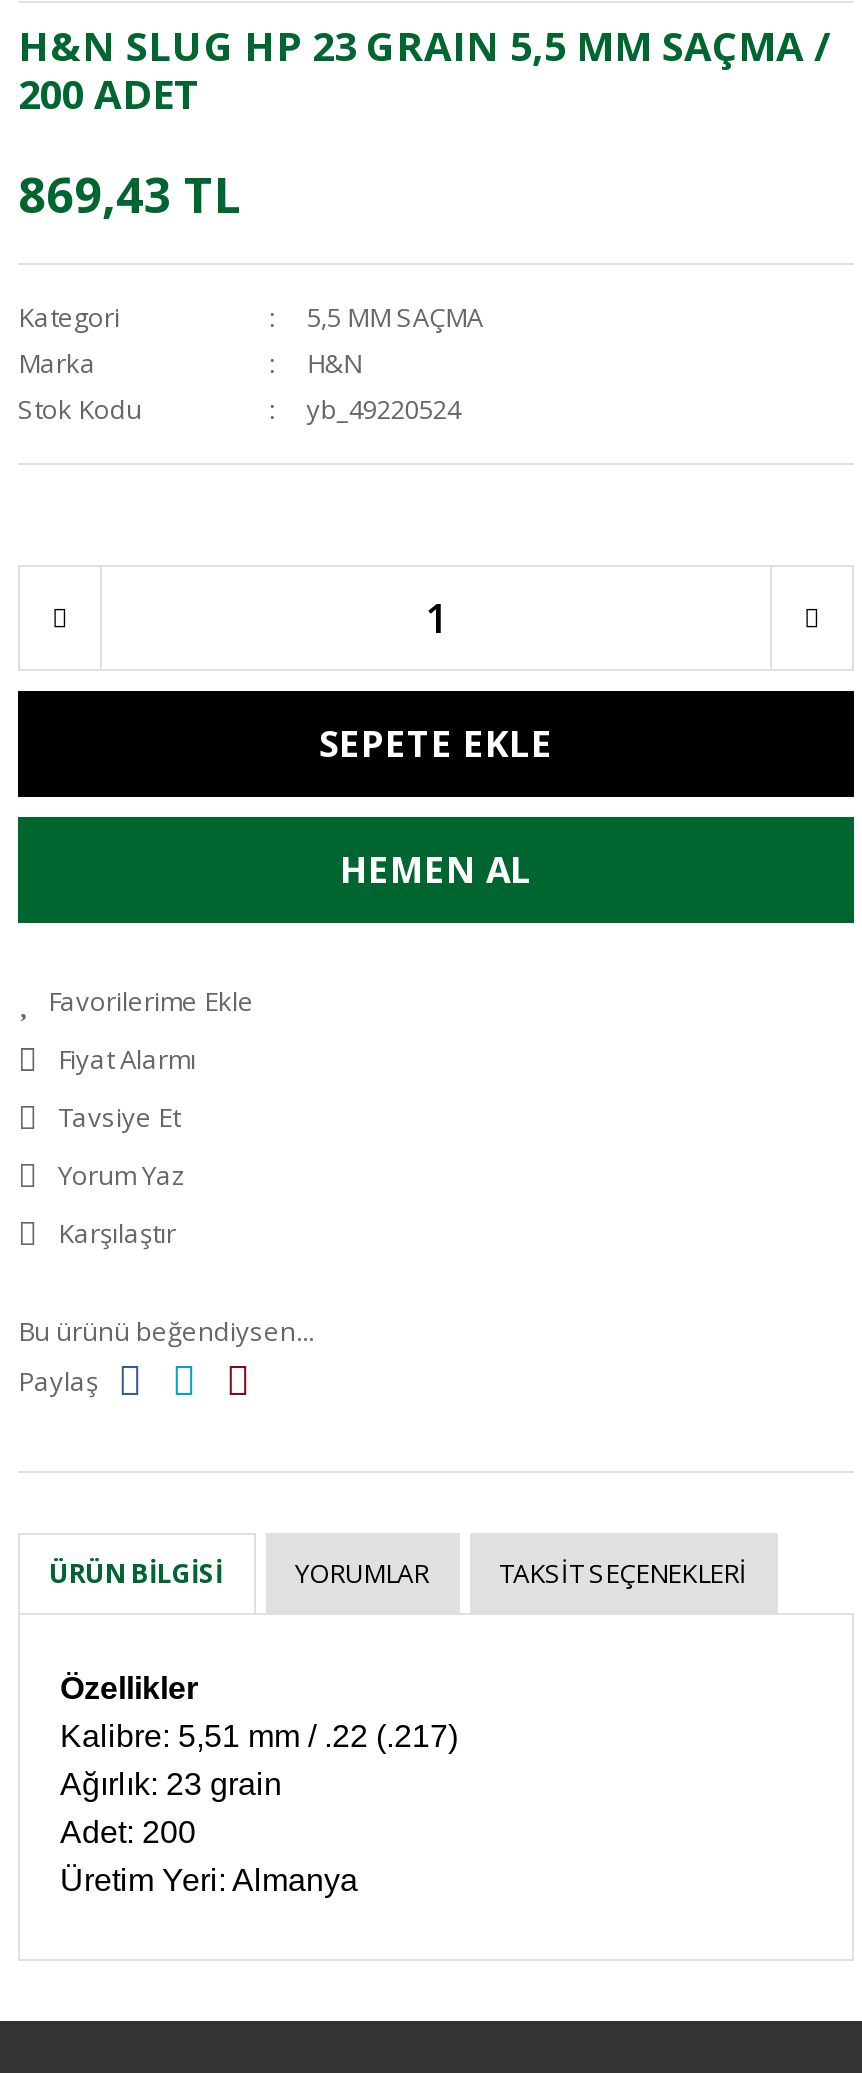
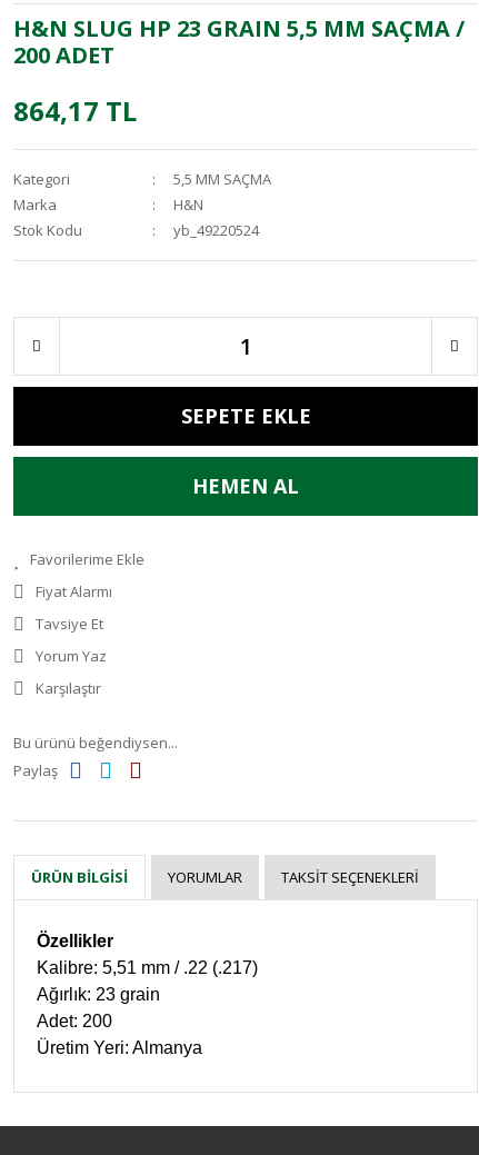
[18,161,240,227] 869,43 TL -> [13,92,137,129] 864,17 TL

